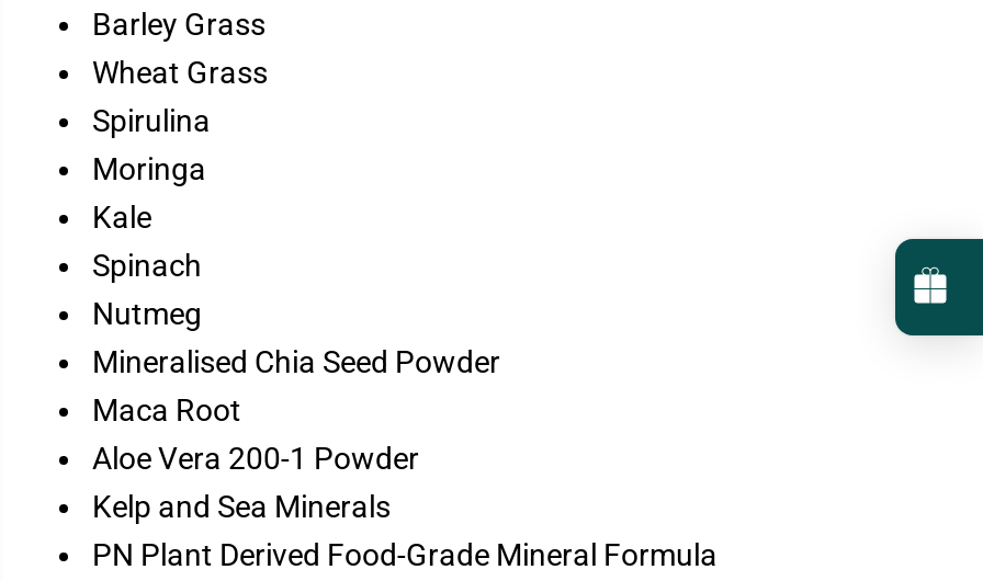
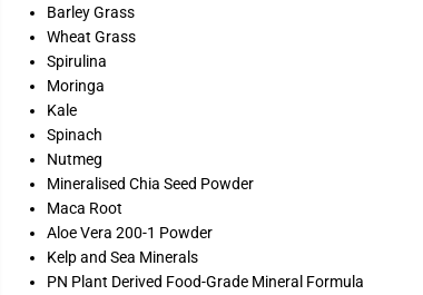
[891,235,976,340] [image] -> none

